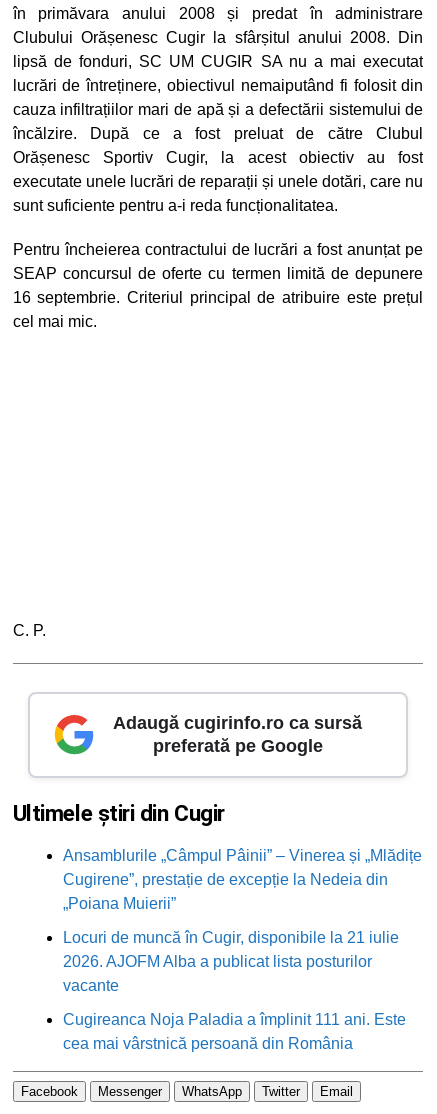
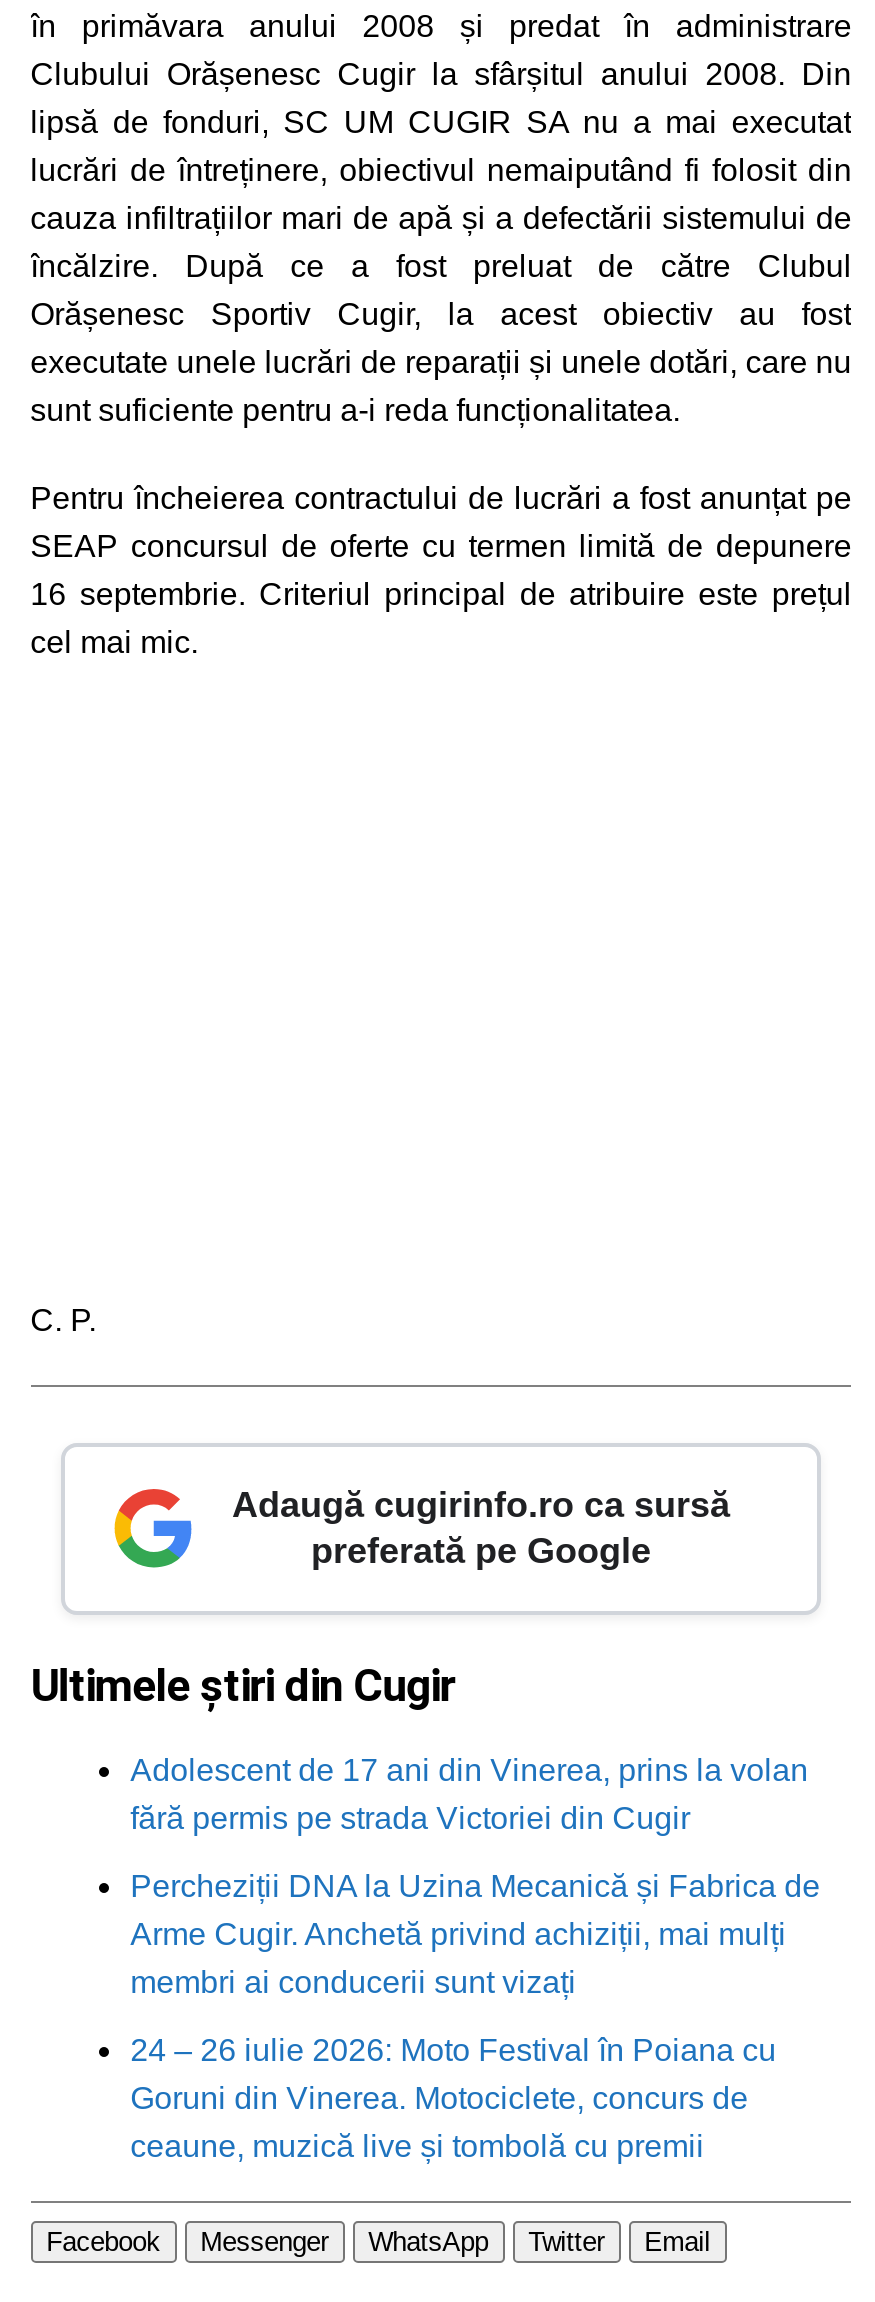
[63,846,422,911] Ansamblurile „Câmpul Pâinii” – Vinerea și „Mlădițe | Cugirene”, prestație de excepție la Nedeia din | „Poiana Muierii” -> [130,1752,808,1834] Adolescent de 17 ani din Vinerea, prins la volan | fără permis pe strada Victoriei din Cugir
[63,928,399,993] Locuri de muncă în Cugir, disponibile la 21 iulie | 2026. AJOFM Alba a publicat lista posturilor | vacante -> [130,1868,820,1998] Percheziții DNA la Uzina Mecanică și Fabrica de | Arme Cugir. Anchetă privind achiziții, mai mulți | membri ai conducerii sunt vizați
[63,1010,406,1051] Cugireanca Noja Paladia a împlinit 111 ani. Este | cea mai vârstnică persoană din România -> [130,2032,776,2162] 24 – 26 iulie 2026: Moto Festival în Poiana cu | Goruni din Vinerea. Motociclete, concurs de | ceaune, muzică live și tombolă cu premii

